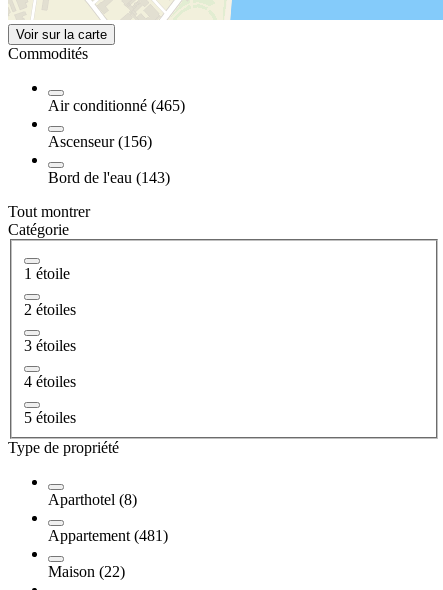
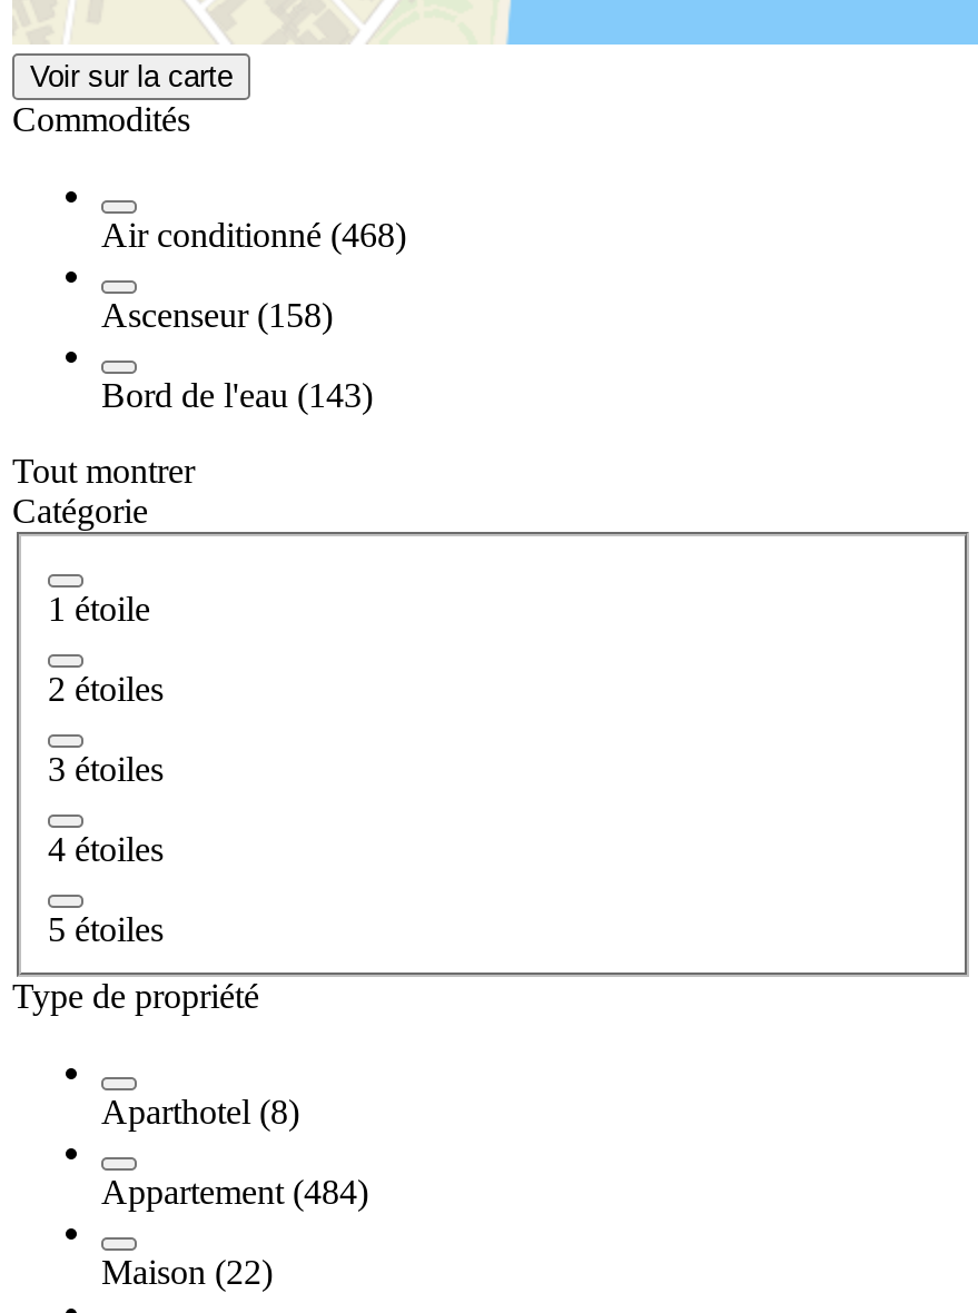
[48,97,185,114] Air conditionné (465) -> [101,216,406,254] Air conditionné (468)
[48,133,152,150] Ascenseur (156) -> [101,296,333,334] Ascenseur (158)
[48,527,168,544] Appartement (481) -> [101,1172,368,1210] Appartement (484)

